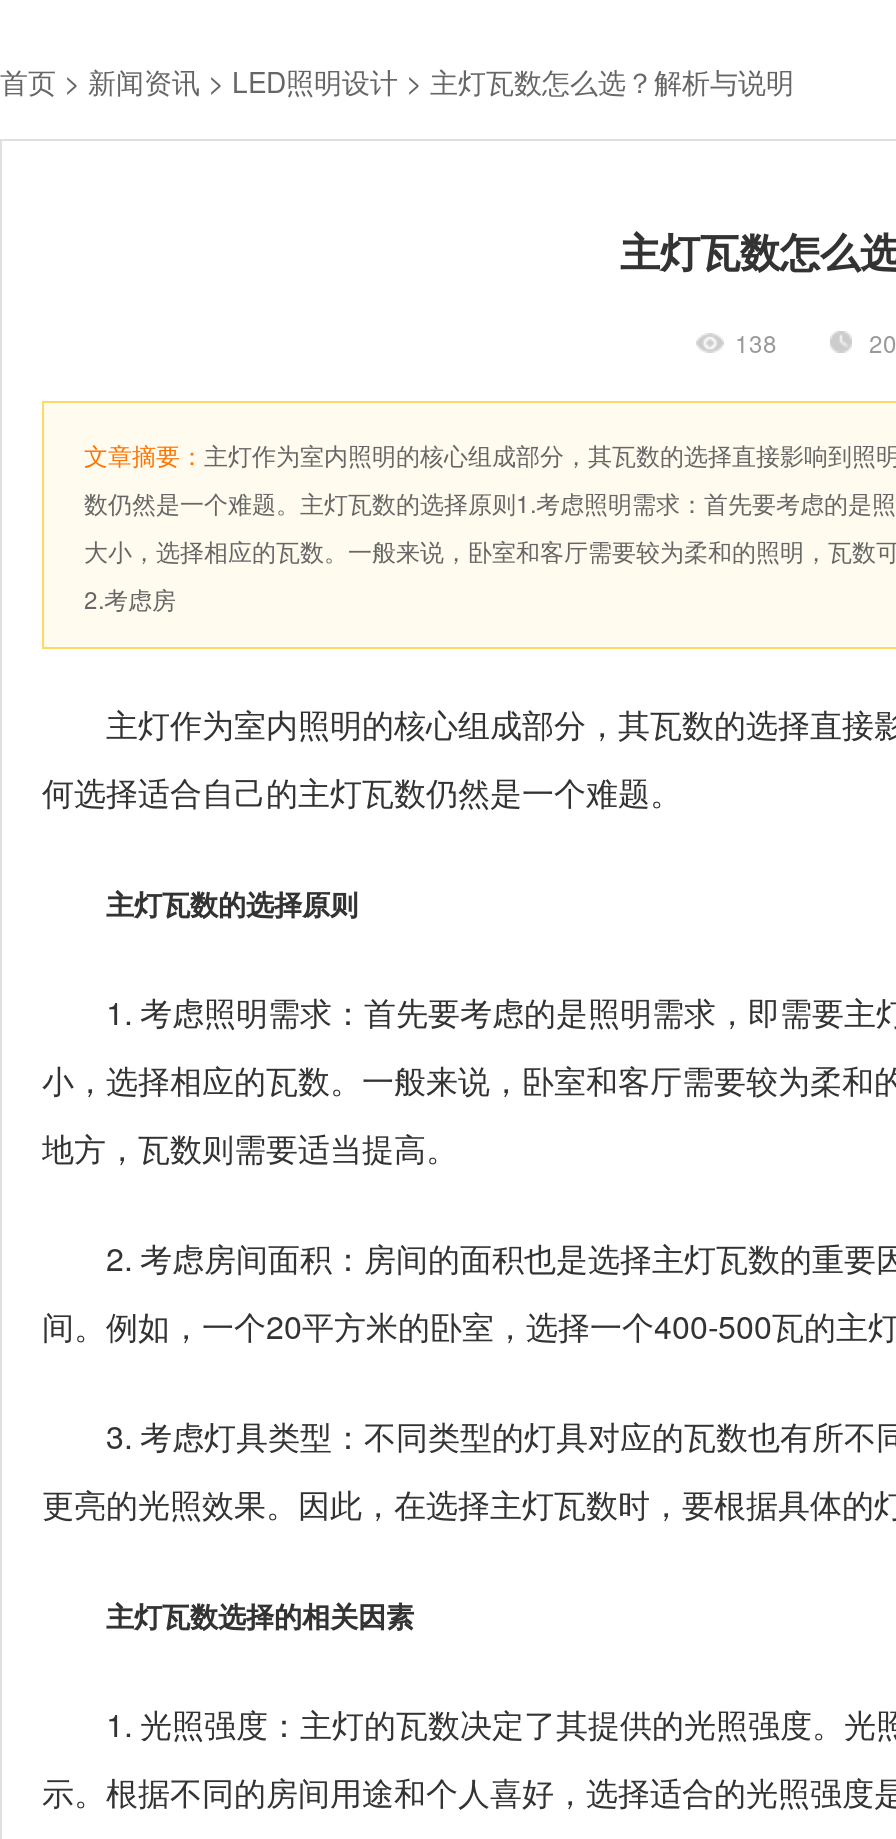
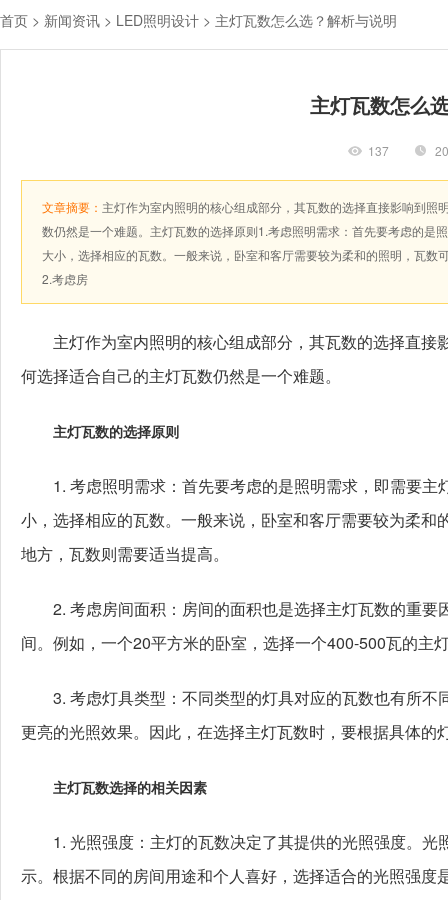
[735,325,777,359] 138 -> [367,142,388,159] 137

